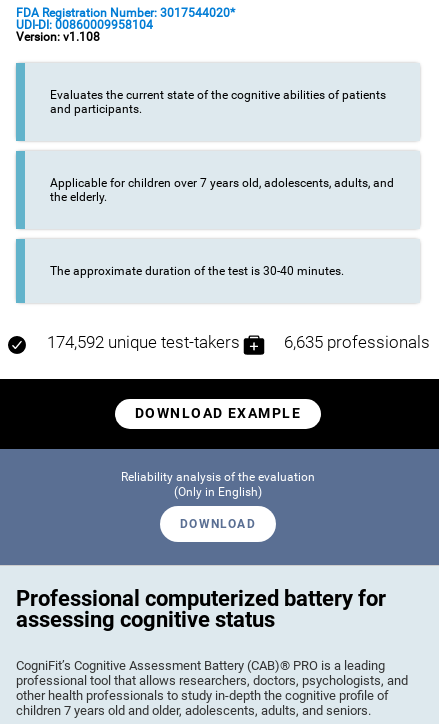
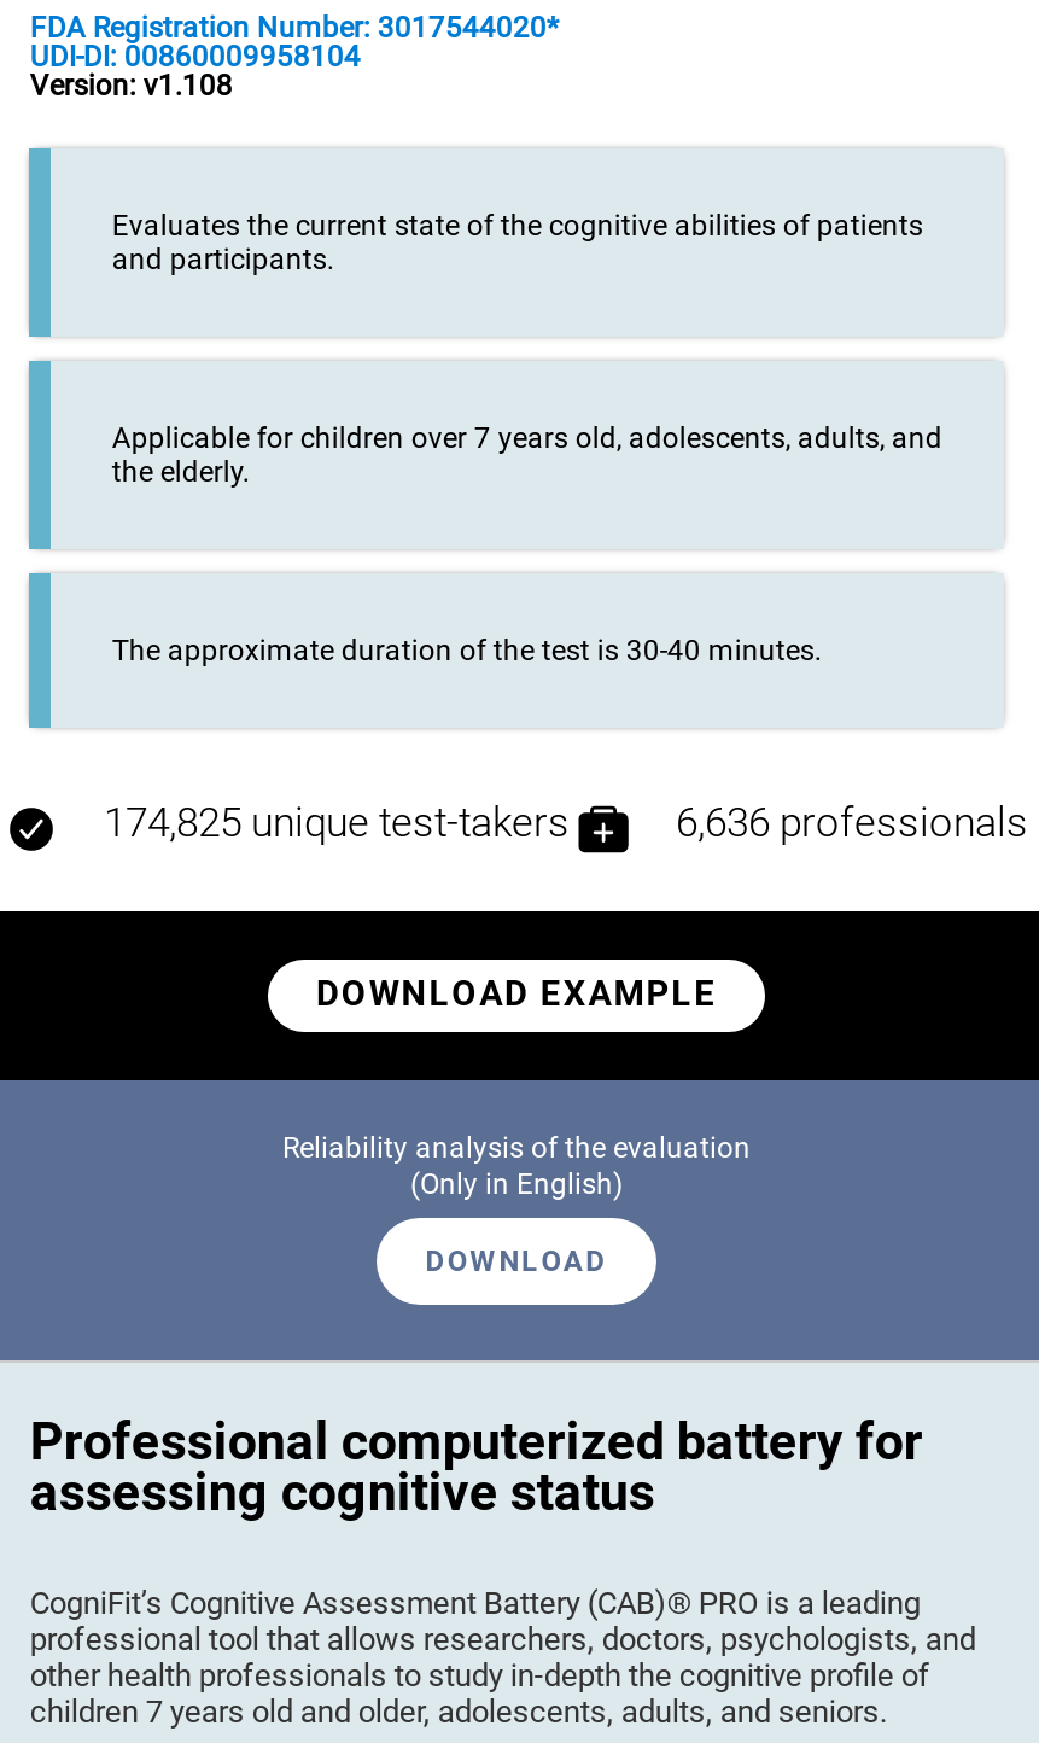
[43,332,240,352] 174,592 unique test-takers -> [94,797,570,846] 174,825 unique test-takers
[280,332,430,352] 6,635 professionals -> [666,797,1028,846] 6,636 professionals

